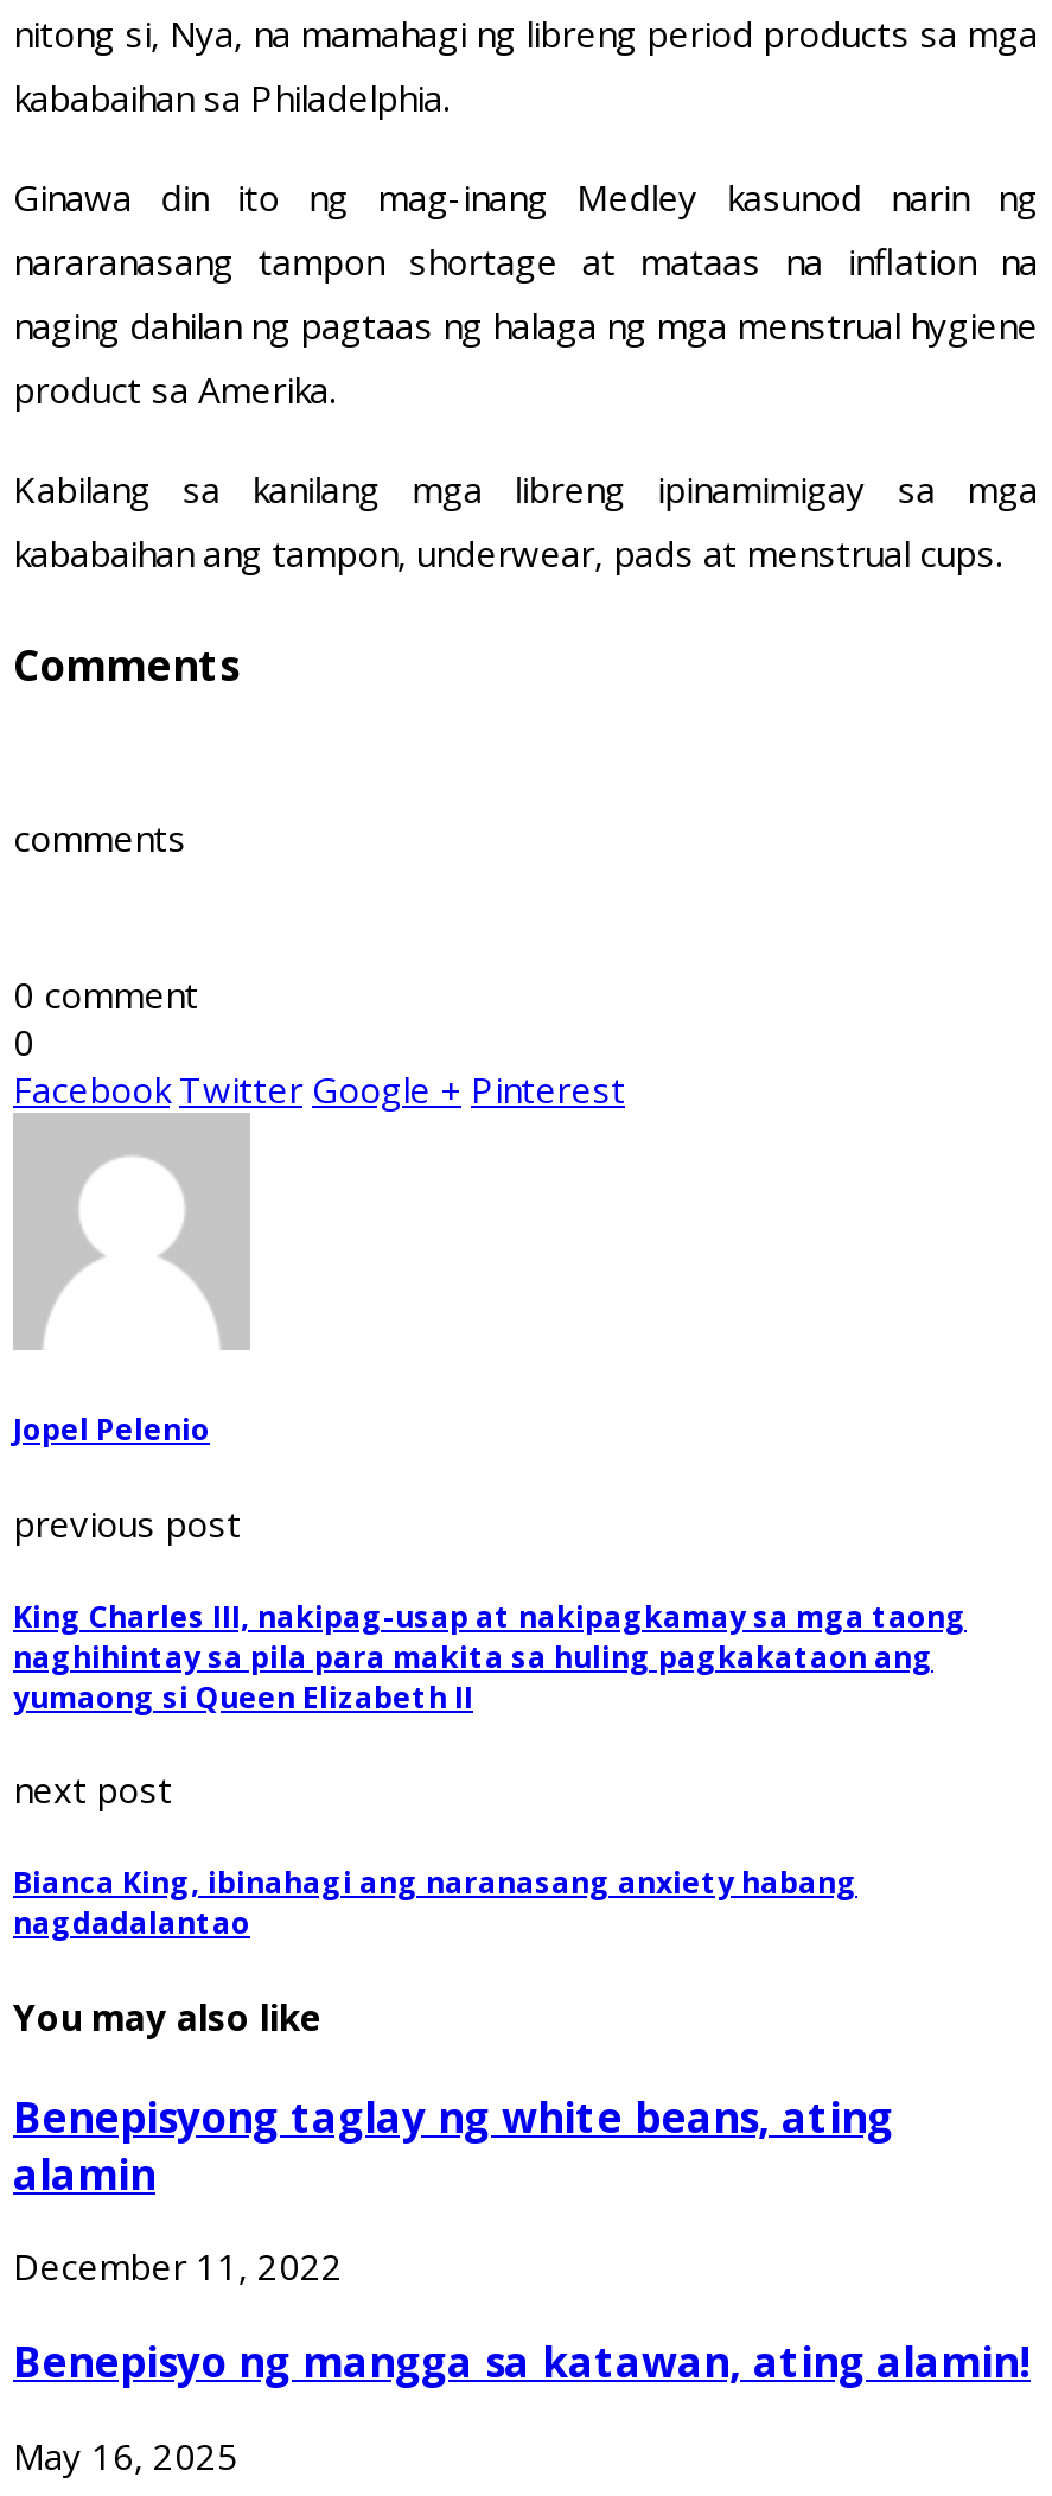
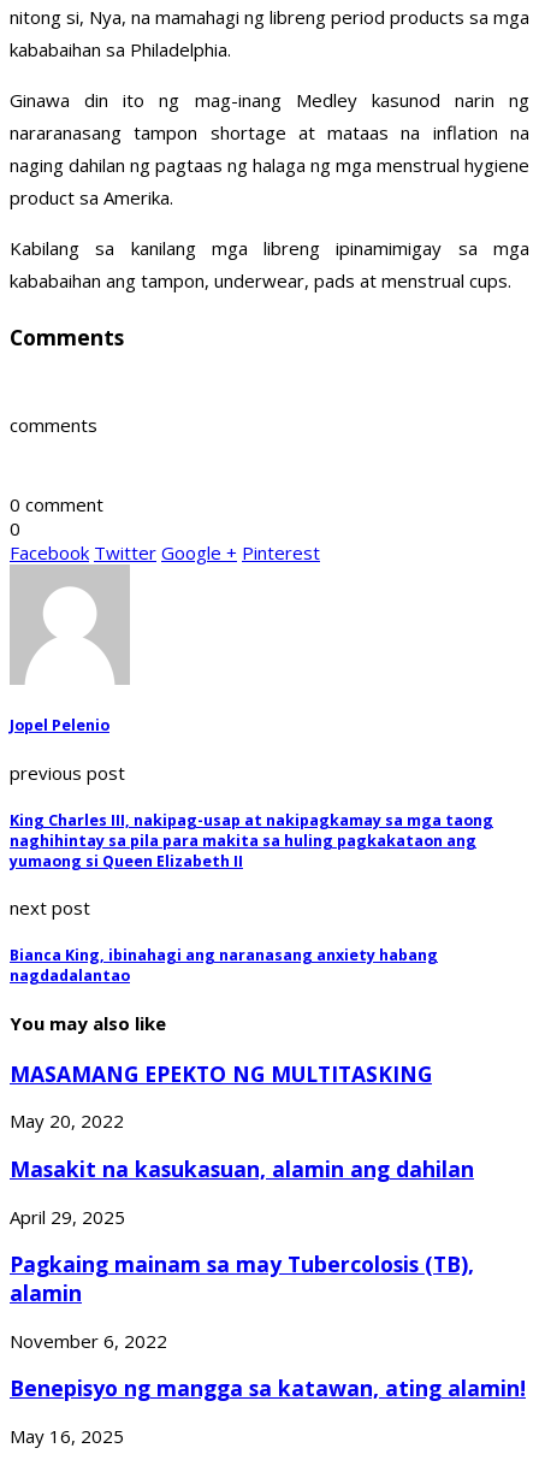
[13,2088,893,2145] Benepisyong taglay ng white beans, ating -> [10,1059,474,1278] MASAMANG EPEKTO NG MULTITASKING | May 20, 2022 | Masakit na kasukasuan, alamin ang dahilan | April 29, 2025 | Pagkaing mainam sa may Tubercolosis (TB),
[13,2243,343,2291] December 11, 2022 -> [10,1328,167,1352] November 6, 2022

